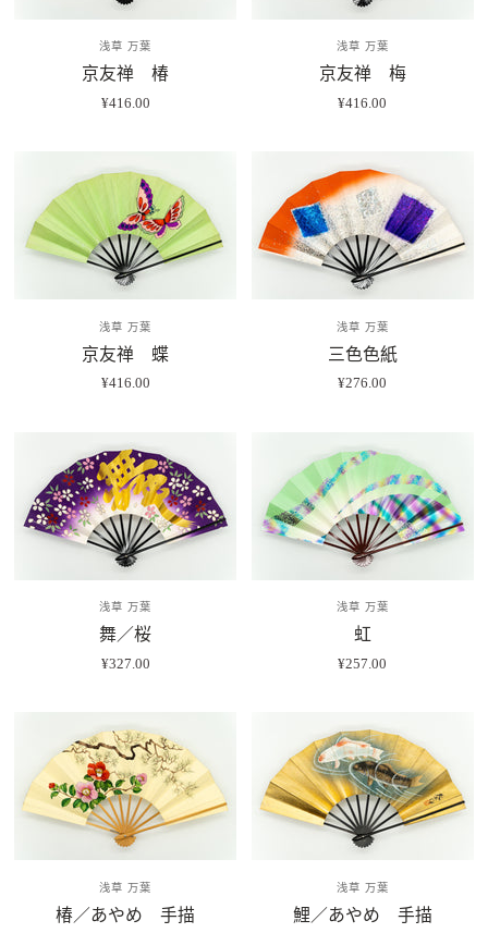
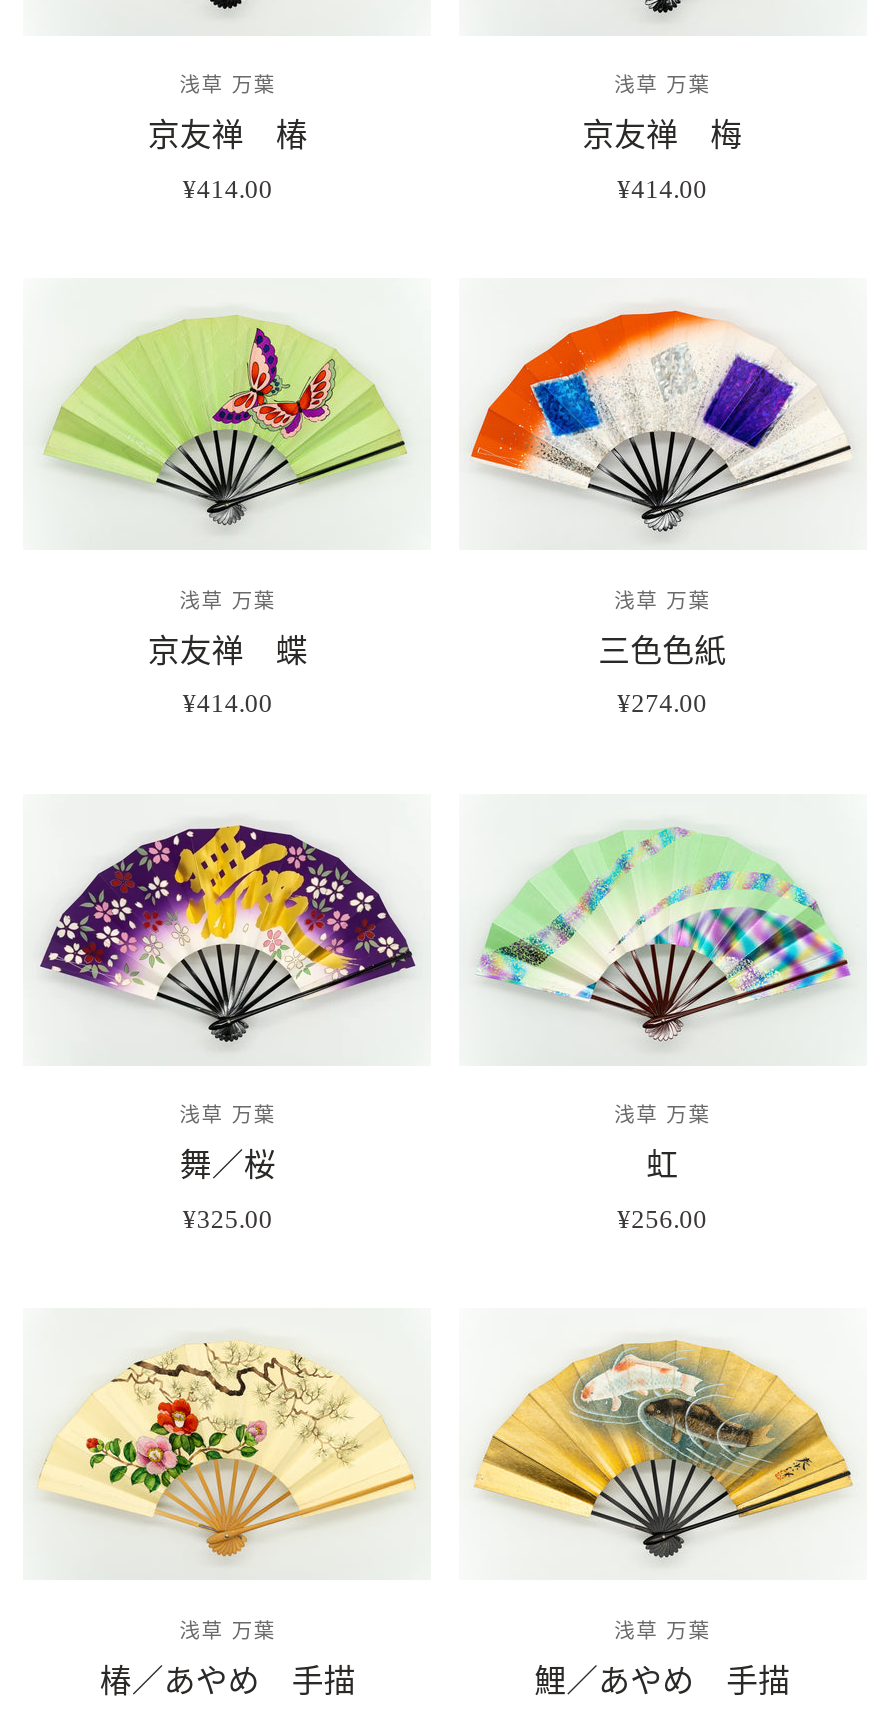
[101,94,150,111] ¥416.00 -> [183,174,273,204] ¥414.00
[338,94,387,111] ¥416.00 -> [617,174,707,204] ¥414.00
[101,375,150,391] ¥416.00 -> [183,689,273,719] ¥414.00
[338,375,387,391] ¥276.00 -> [617,689,707,719] ¥274.00
[101,655,150,671] ¥327.00 -> [183,1204,273,1234] ¥325.00
[338,655,387,671] ¥257.00 -> [617,1204,707,1234] ¥256.00

